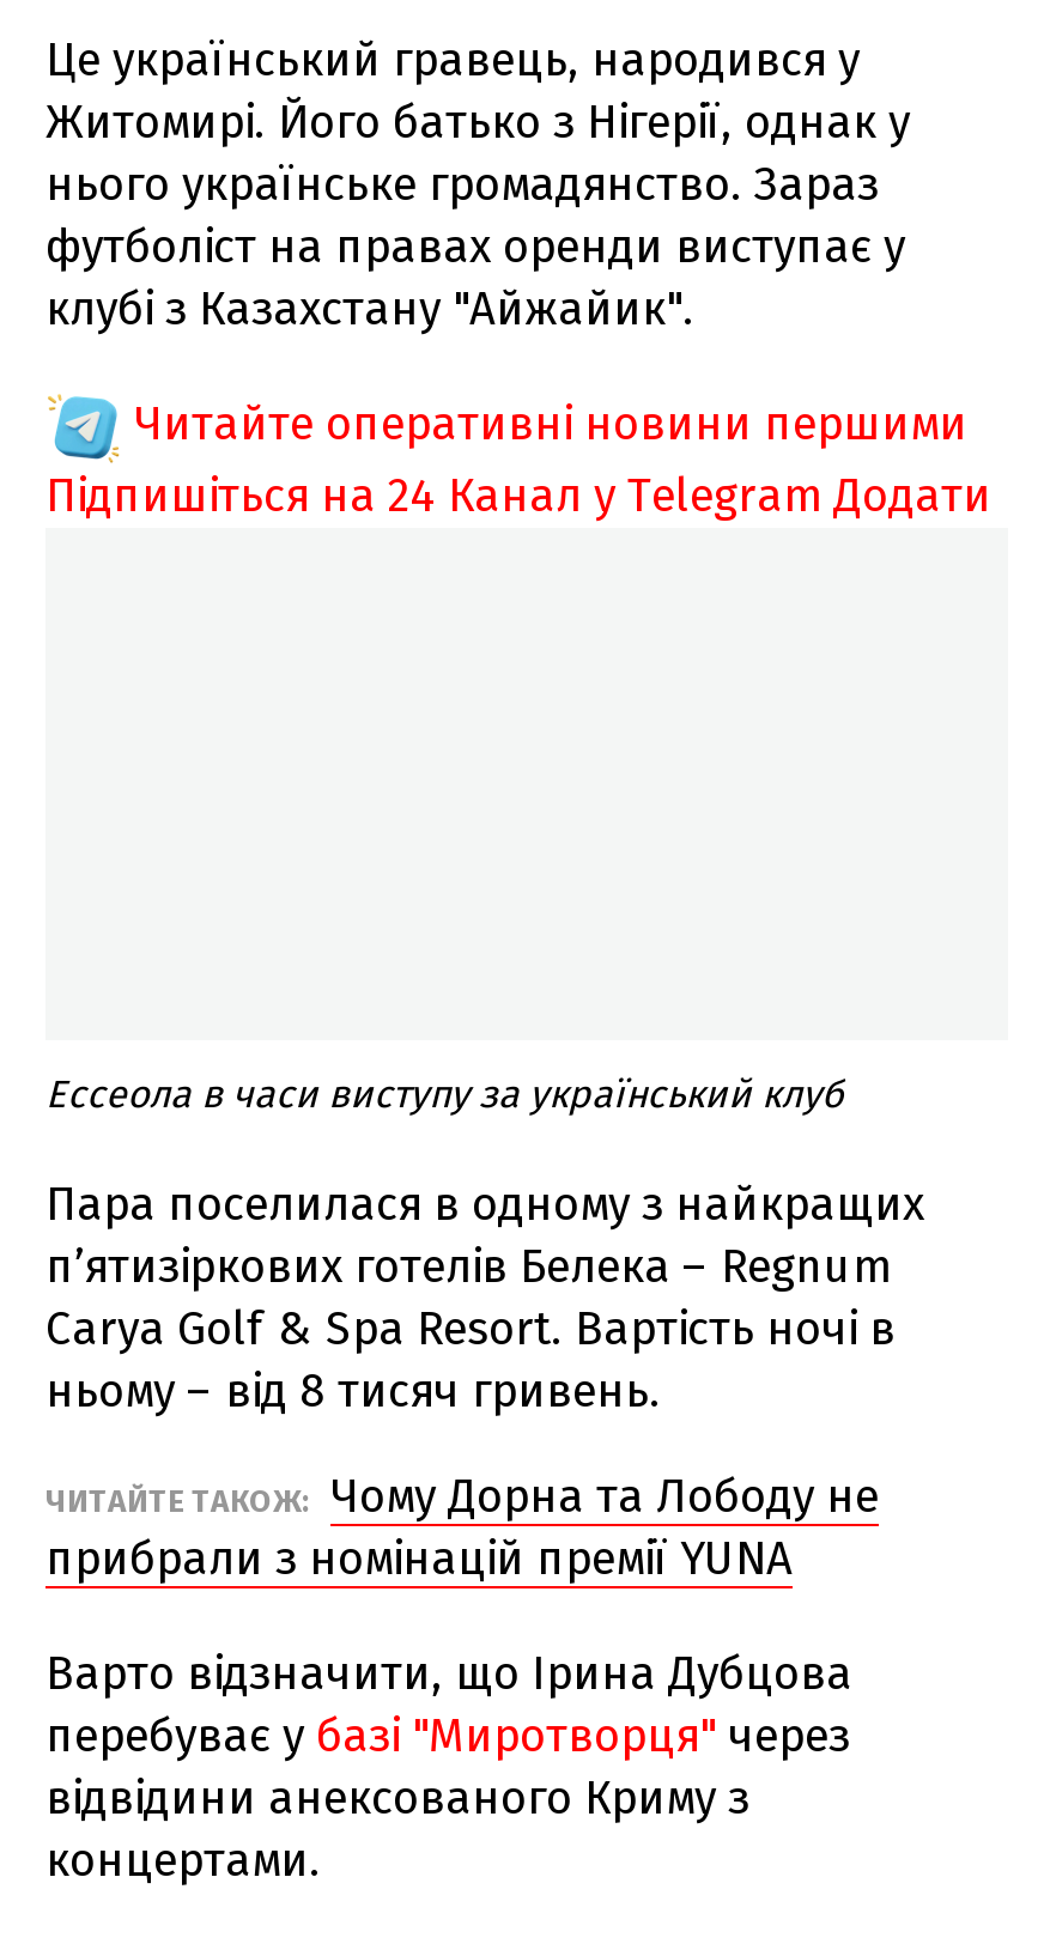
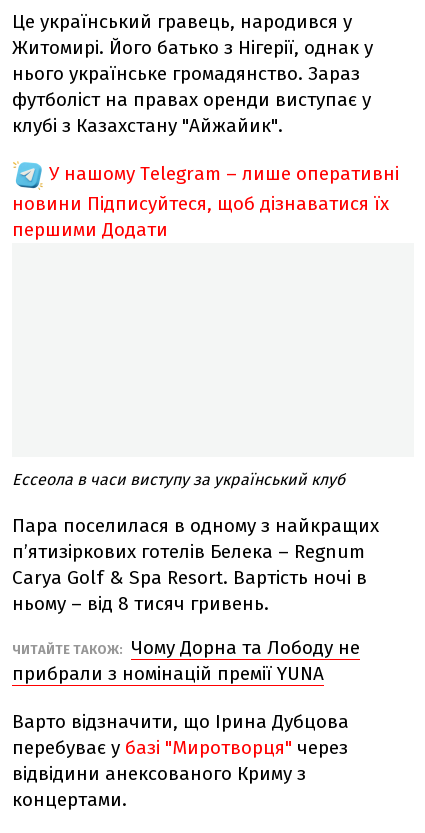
[45,395,991,522] Читайте оперативні новини першими | Підпишіться на 24 Канал у Telegram Додати -> [12,162,399,241] У нашому Telegram – лише оперативні | новини Підписуйтеся, щоб дізнаватися їх | першими Додати

